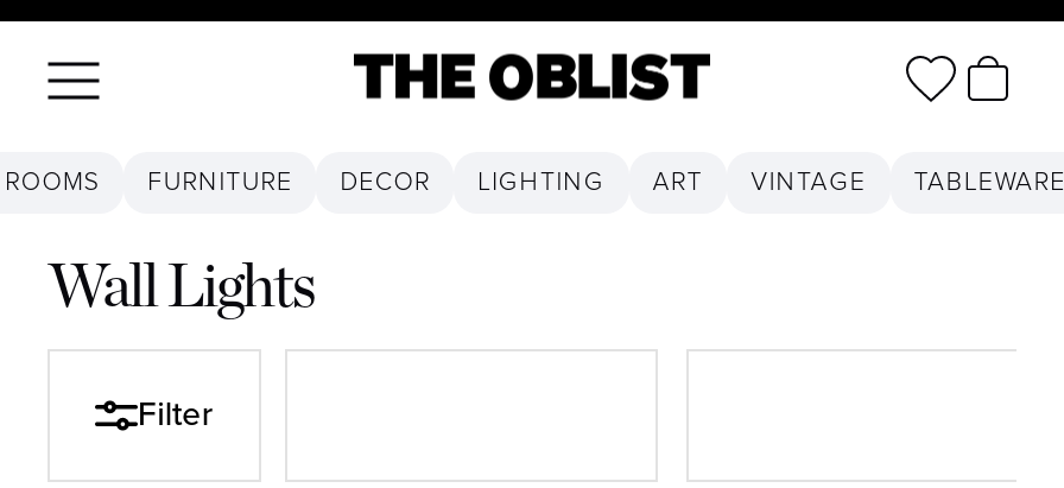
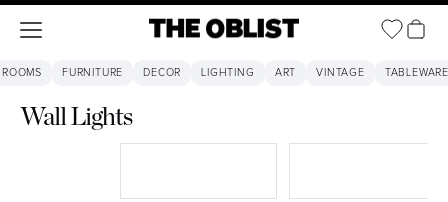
[138,389,214,438] Filter -> none

